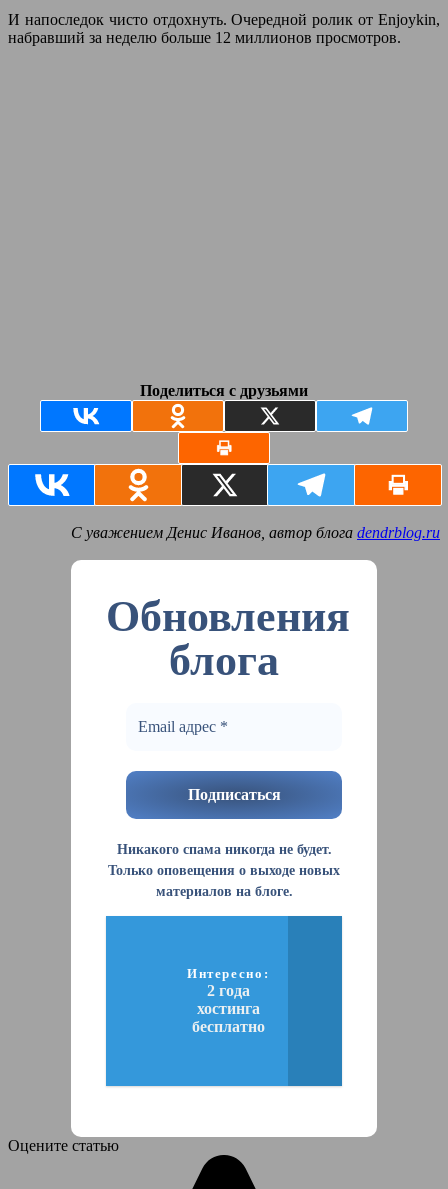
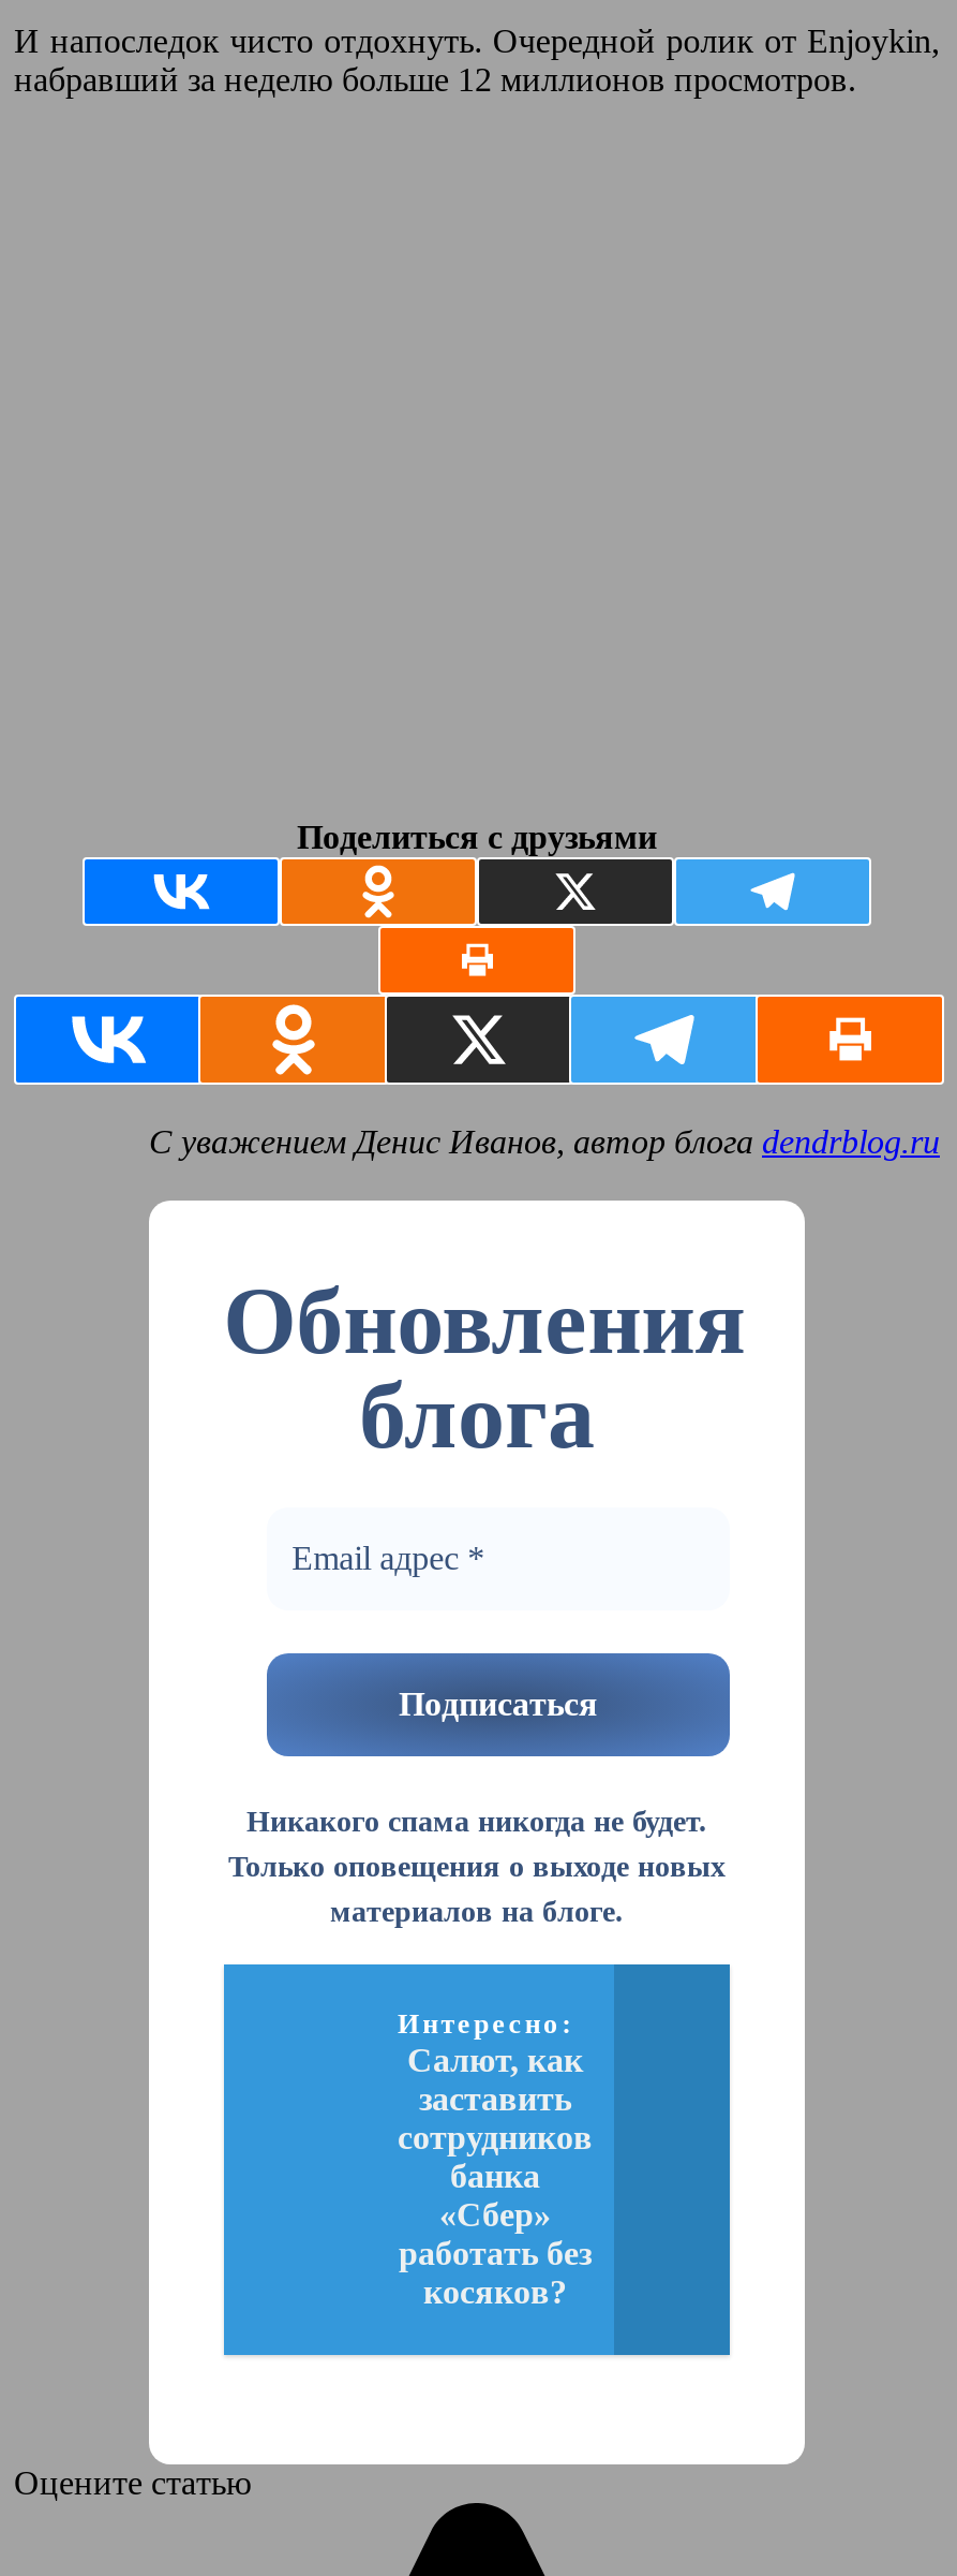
moved [187,966,269,981] -> [398,2007,574,2039]: Интересно:
[192,982,265,1035] 2 года | хостинга | бесплатно -> [398,2041,593,2309] Салют, как | заставить | сотрудников | банка | «Сбер» | работать без | косяков?

